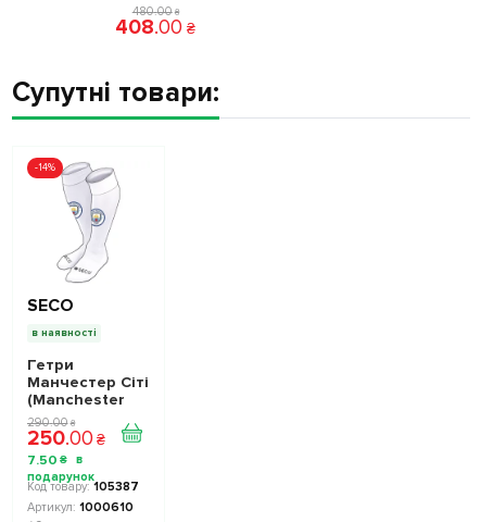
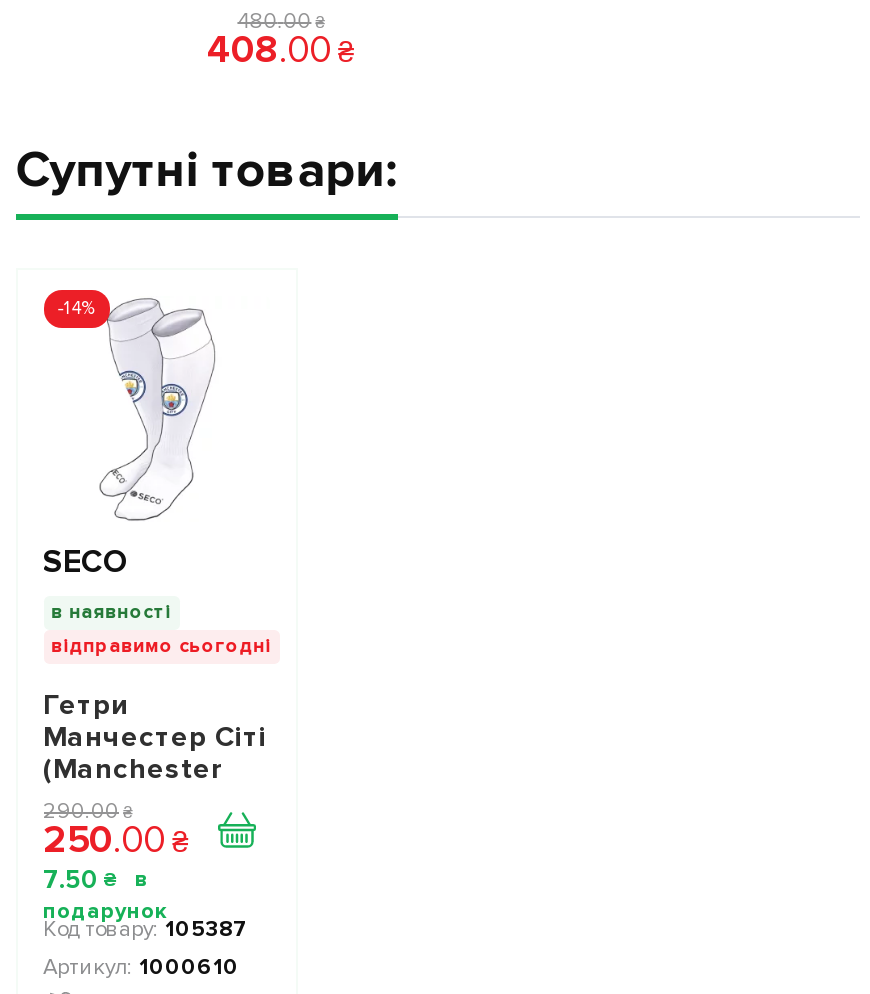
none -> [51,634,271,658] відправимо сьогодні

